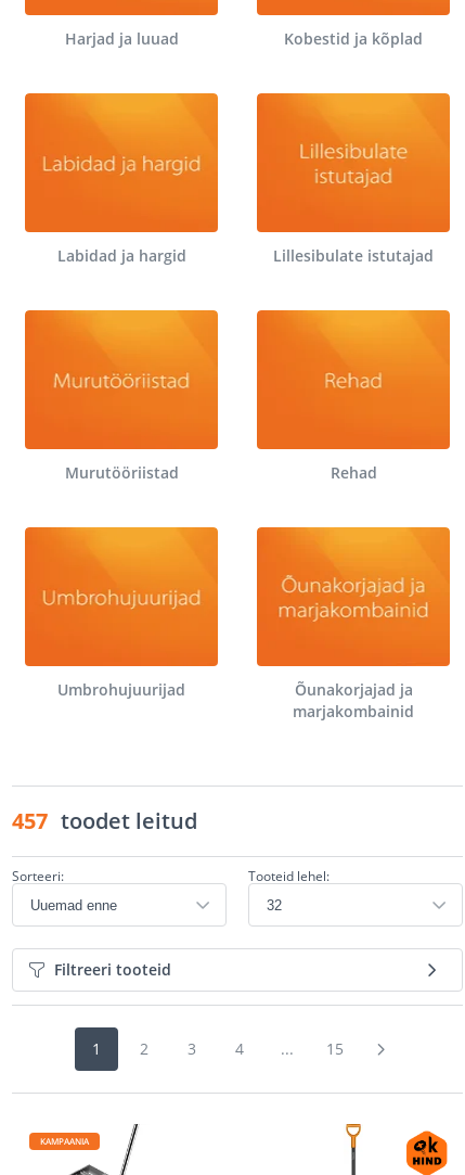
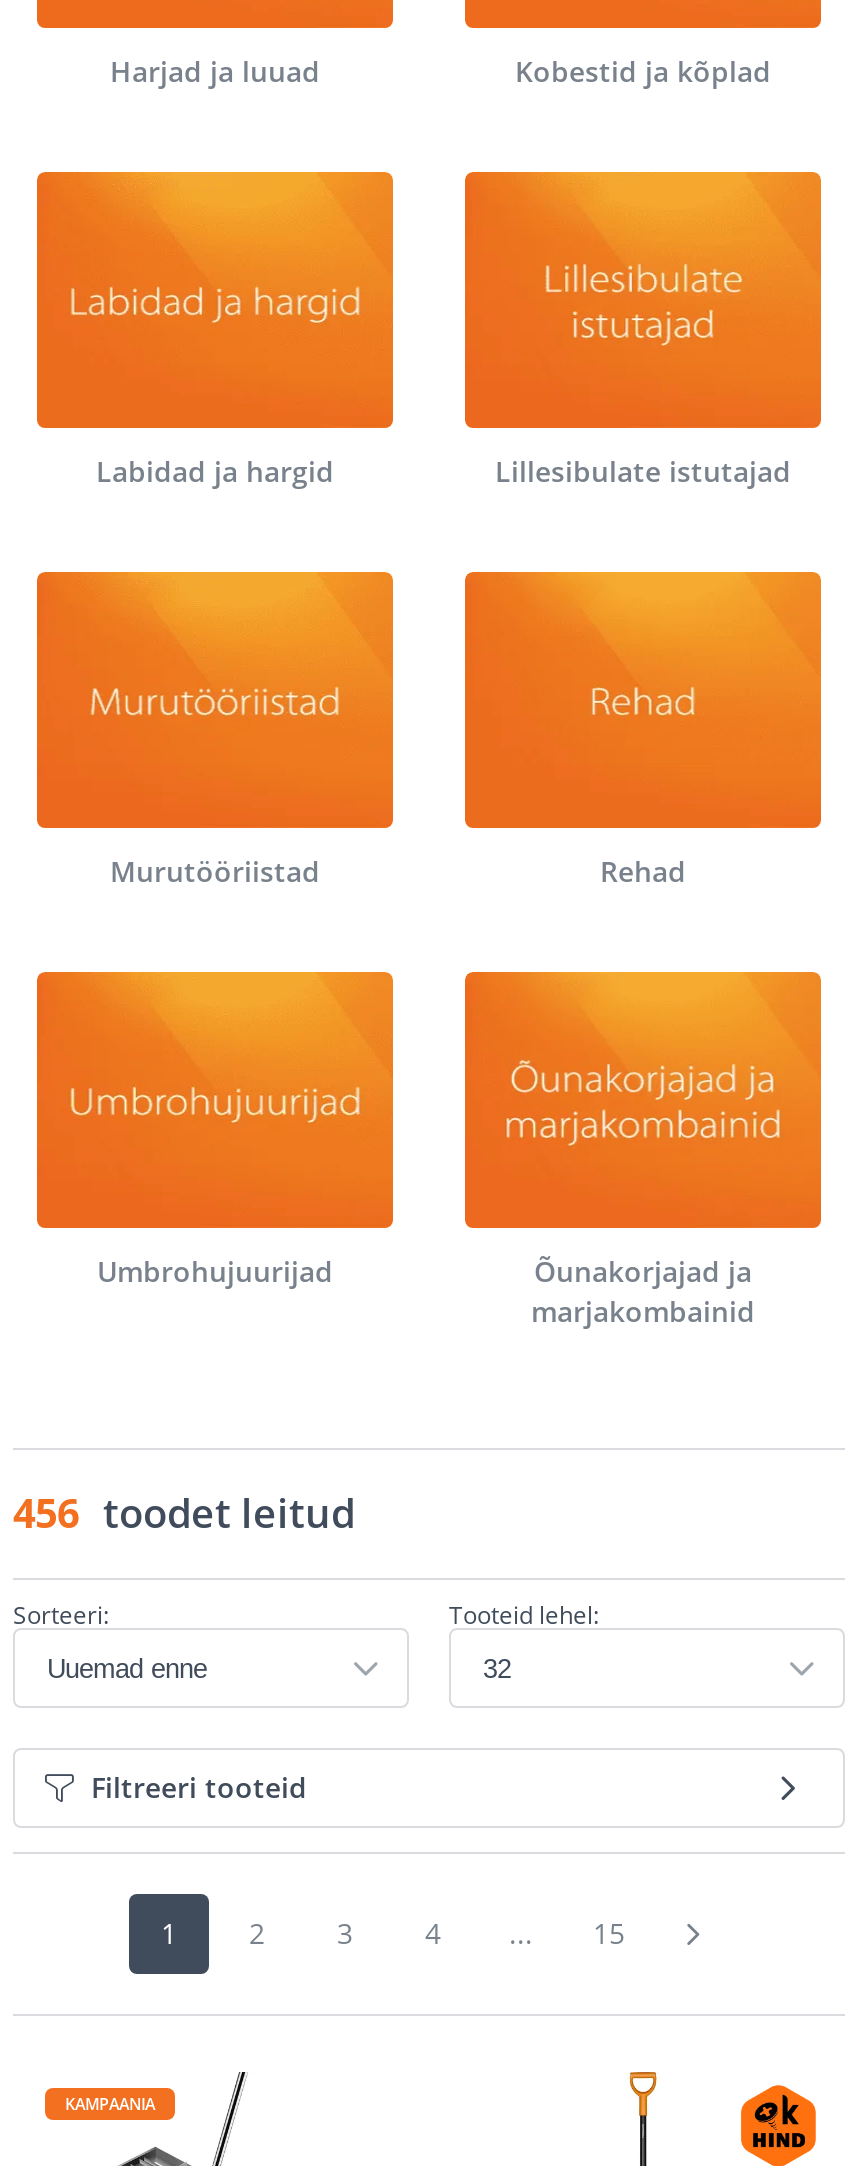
[12,806,197,835] 457 toodet leitud -> [13,1486,355,1540] 456 toodet leitud

